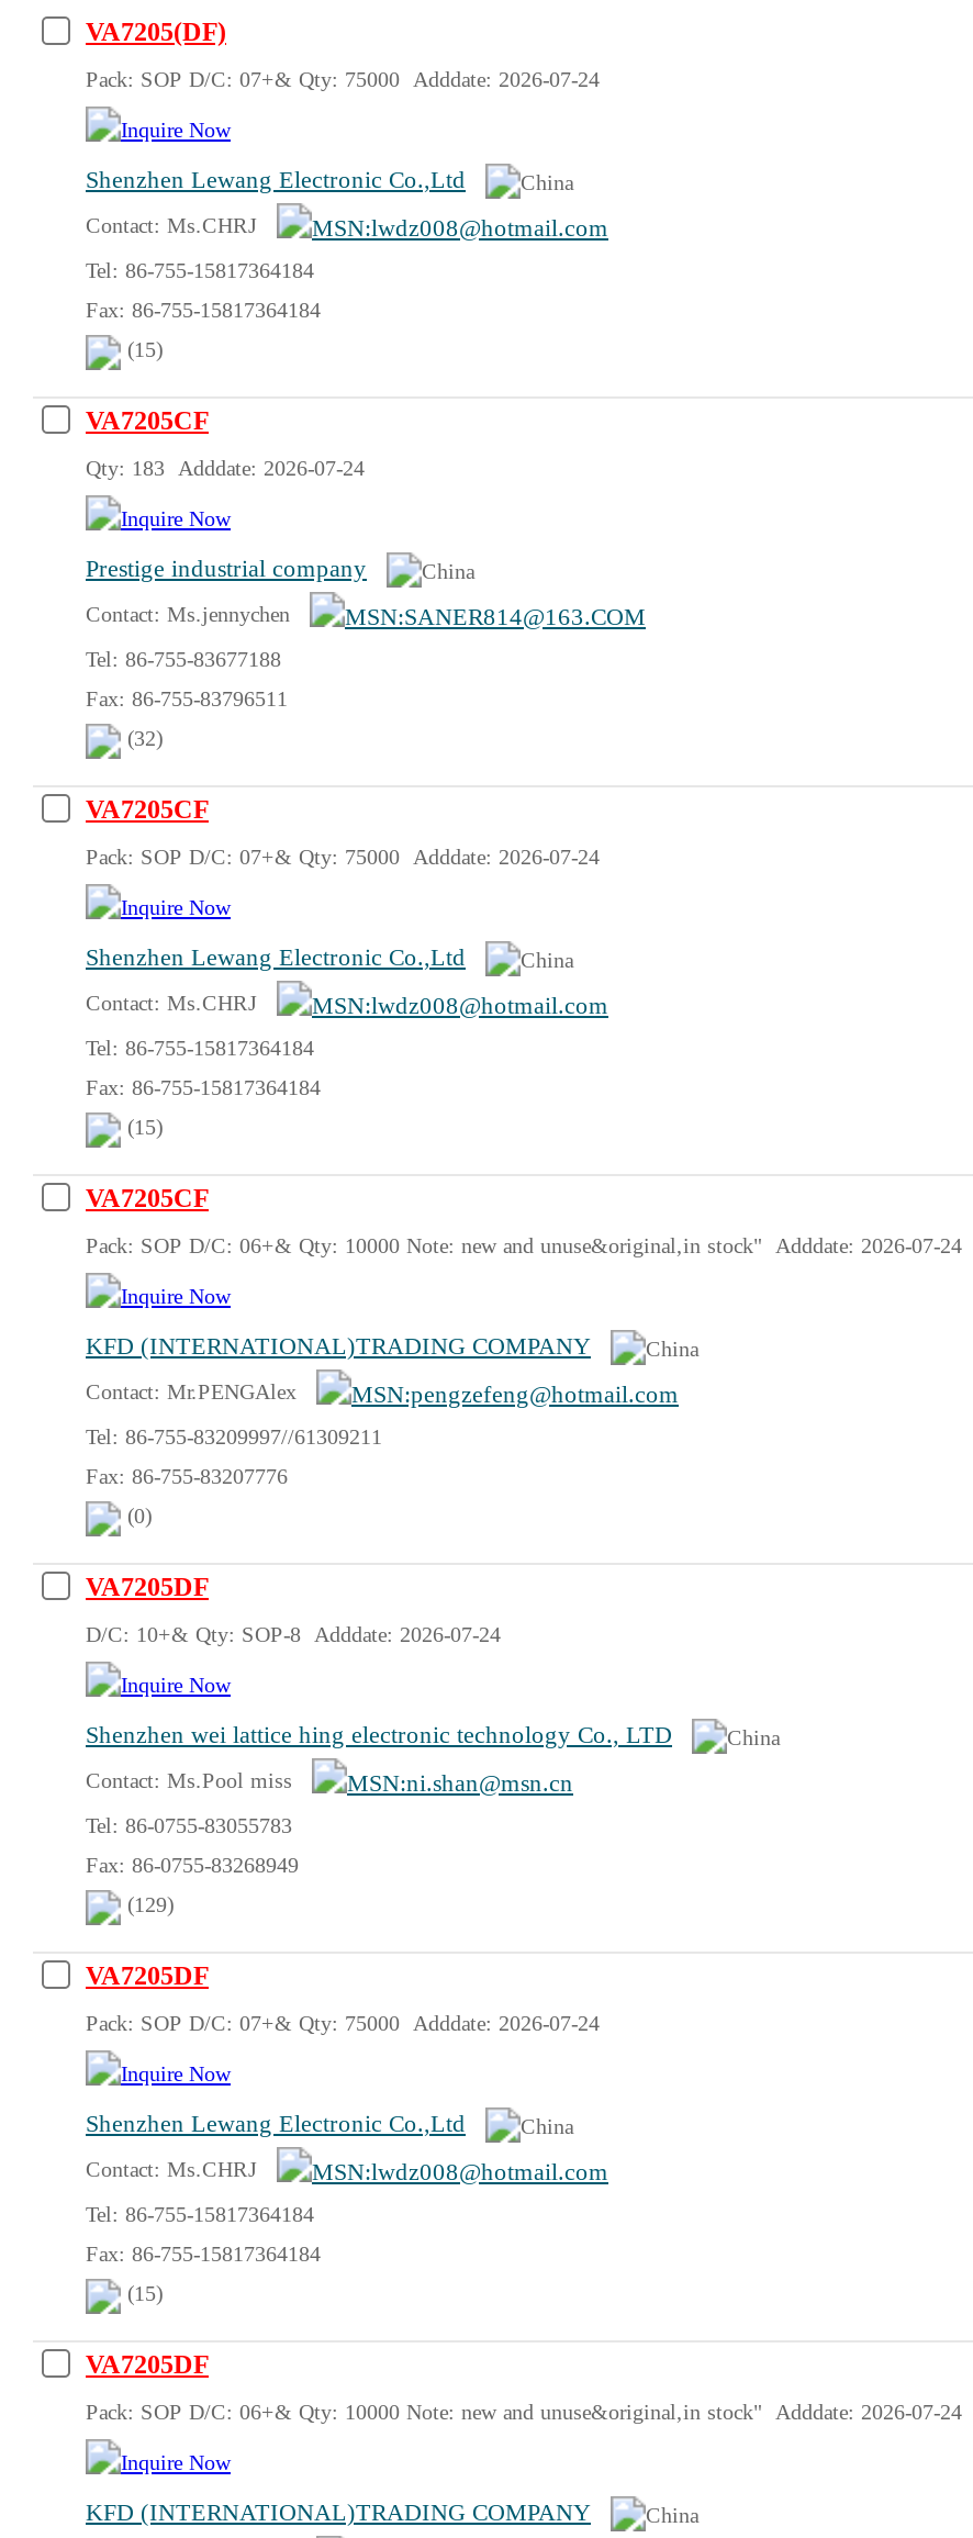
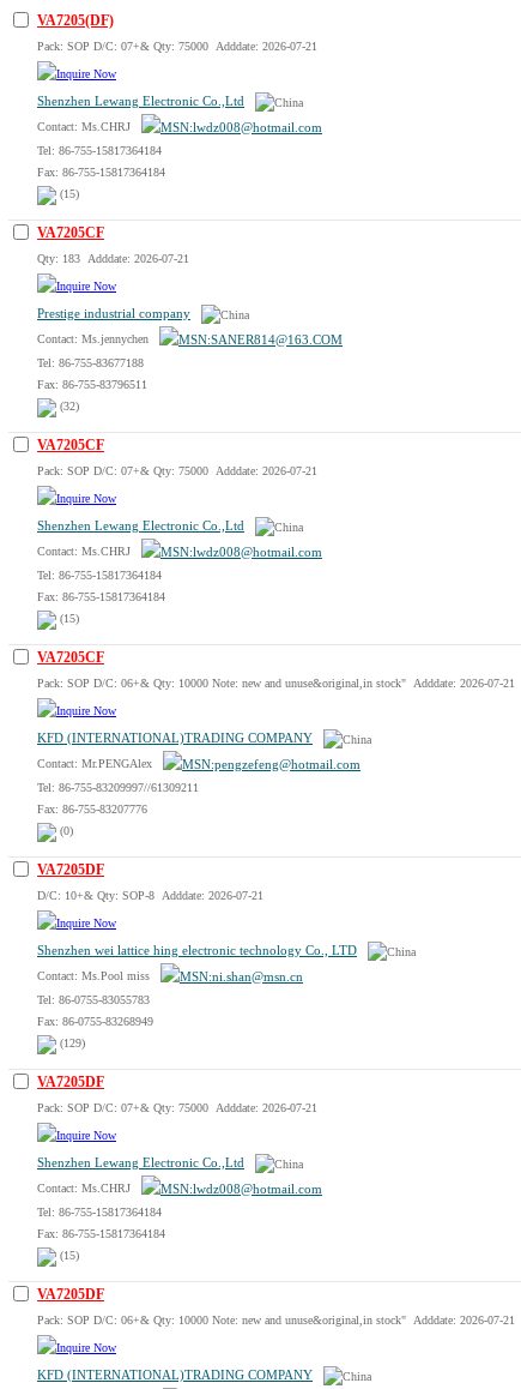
[86,67,600,91] Pack: SOP D/C: 07+& Qty: 75000 Adddate: 2026-07-24 -> [37,40,317,53] Pack: SOP D/C: 07+& Qty: 75000 Adddate: 2026-07-21
[86,456,365,480] Qty: 183 Adddate: 2026-07-24 -> [37,252,189,265] Qty: 183 Adddate: 2026-07-21
[86,845,600,869] Pack: SOP D/C: 07+& Qty: 75000 Adddate: 2026-07-24 -> [37,464,317,477] Pack: SOP D/C: 07+& Qty: 75000 Adddate: 2026-07-21
[86,1233,962,1257] Pack: SOP D/C: 06+& Qty: 10000 Note: new and unuse&original,in stock" Adddate: 2026-07-24 -> [37,677,515,690] Pack: SOP D/C: 06+& Qty: 10000 Note: new and unuse&original,in stock" Adddate: 2026-07-21
[86,1622,501,1646] D/C: 10+& Qty: SOP-8 Adddate: 2026-07-24 -> [37,889,263,902] D/C: 10+& Qty: SOP-8 Adddate: 2026-07-21
[86,2011,600,2035] Pack: SOP D/C: 07+& Qty: 75000 Adddate: 2026-07-24 -> [37,1101,317,1114] Pack: SOP D/C: 07+& Qty: 75000 Adddate: 2026-07-21
[86,2400,962,2424] Pack: SOP D/C: 06+& Qty: 10000 Note: new and unuse&original,in stock" Adddate: 2026-07-24 -> [37,1313,515,1327] Pack: SOP D/C: 06+& Qty: 10000 Note: new and unuse&original,in stock" Adddate: 2026-07-21

